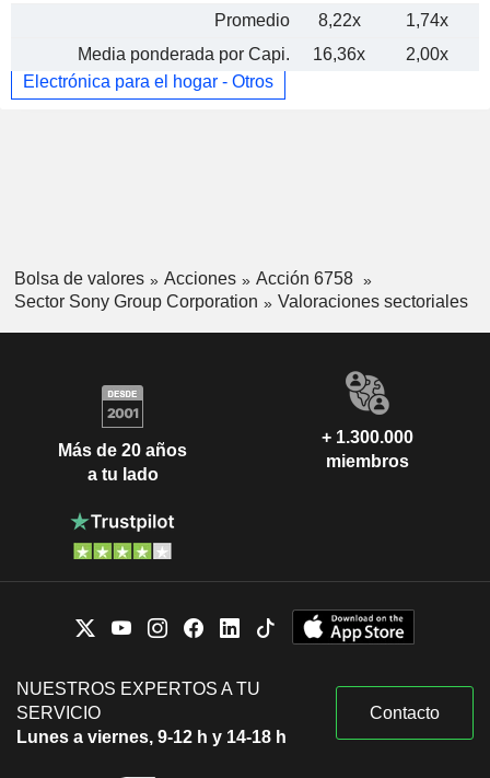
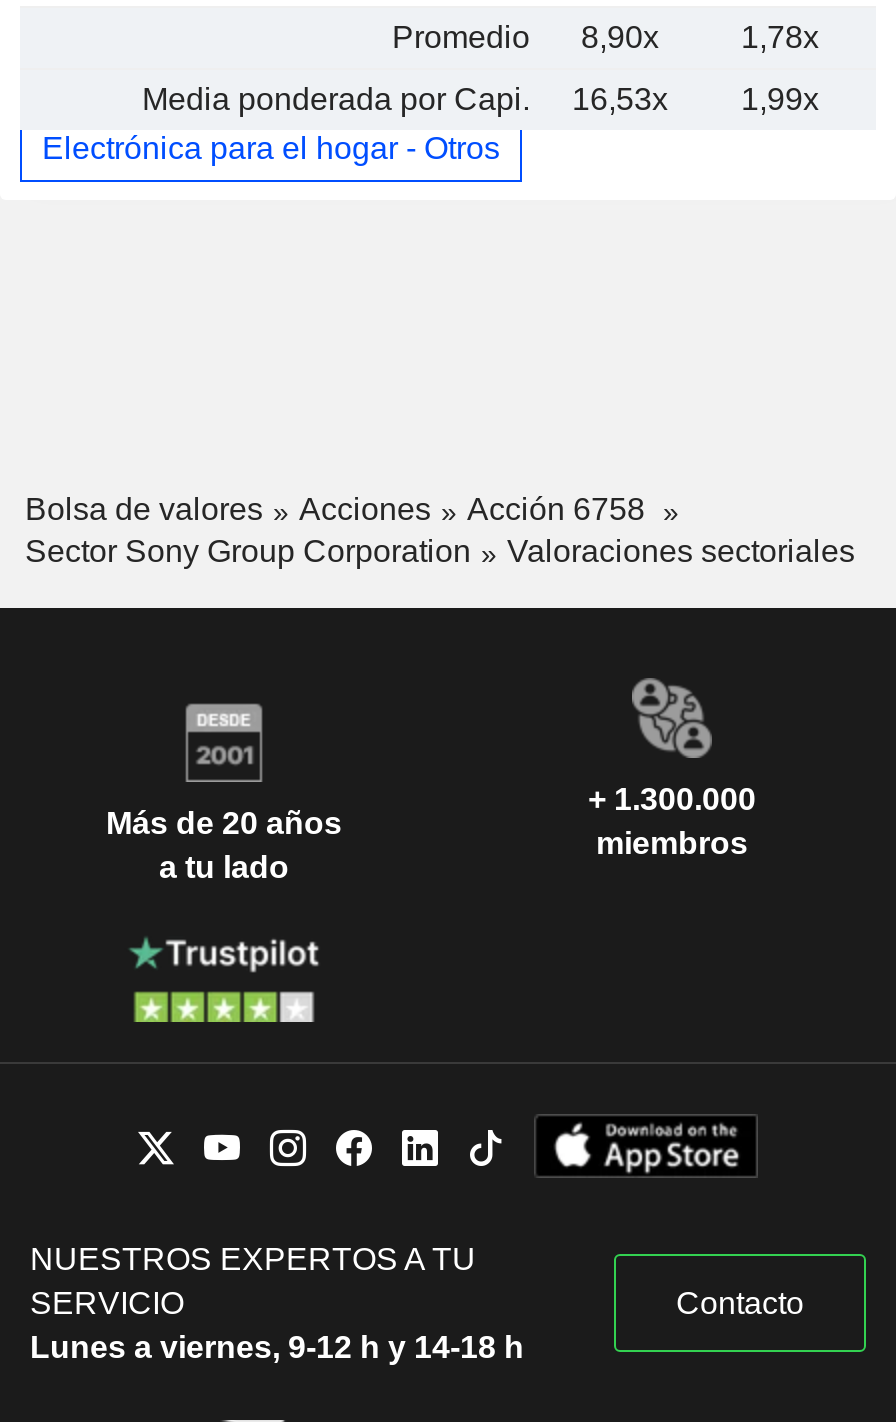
[318,11,448,30] 8,22x | 1,74x -> [581,20,819,54] 8,90x | 1,78x
[313,45,448,63] 16,36x | 2,00x -> [572,82,819,116] 16,53x | 1,99x

